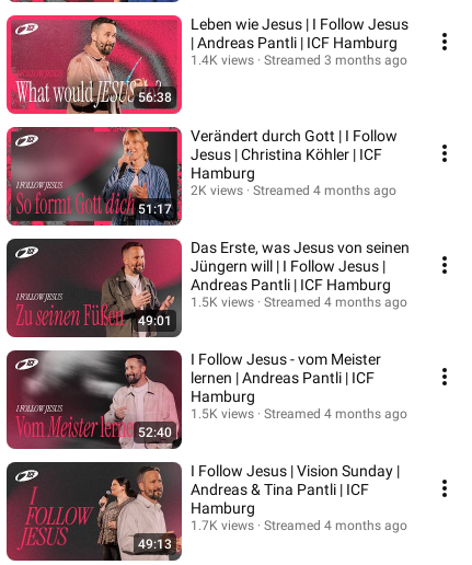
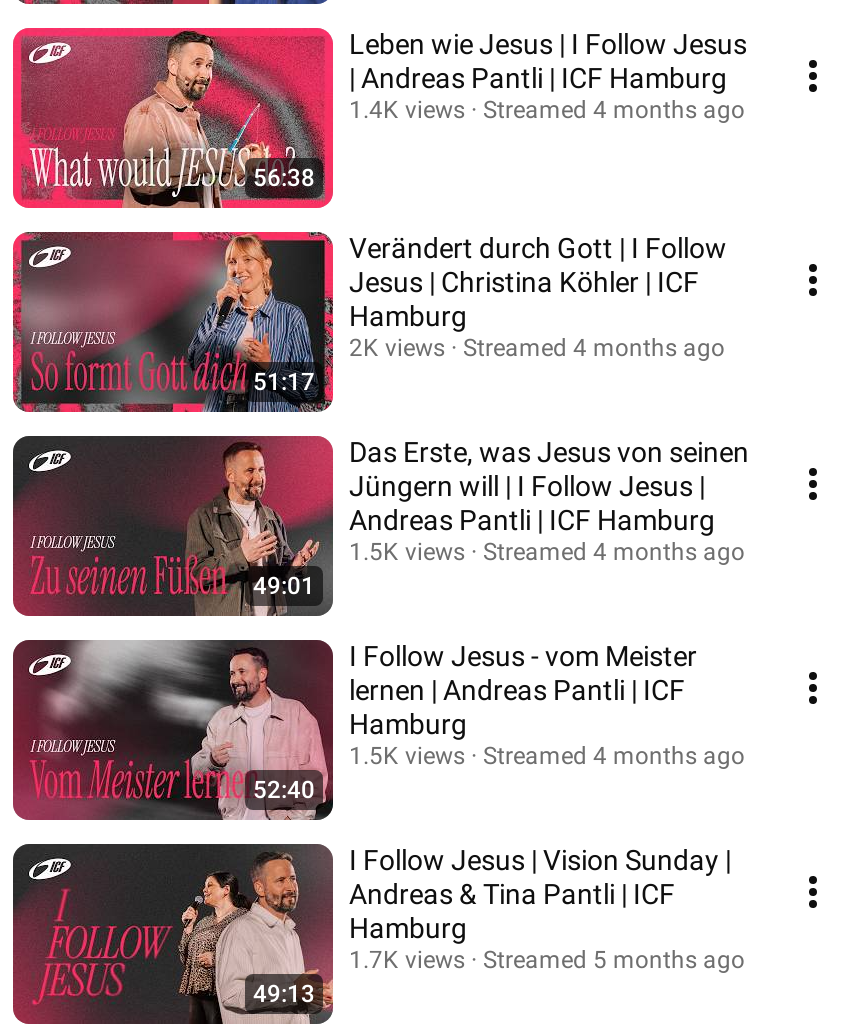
[264,53,407,68] Streamed 3 months ago -> [483,96,745,124] Streamed 4 months ago
[264,518,407,533] Streamed 4 months ago -> [483,946,745,974] Streamed 5 months ago

